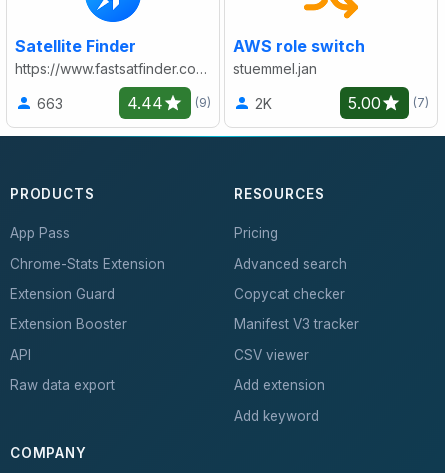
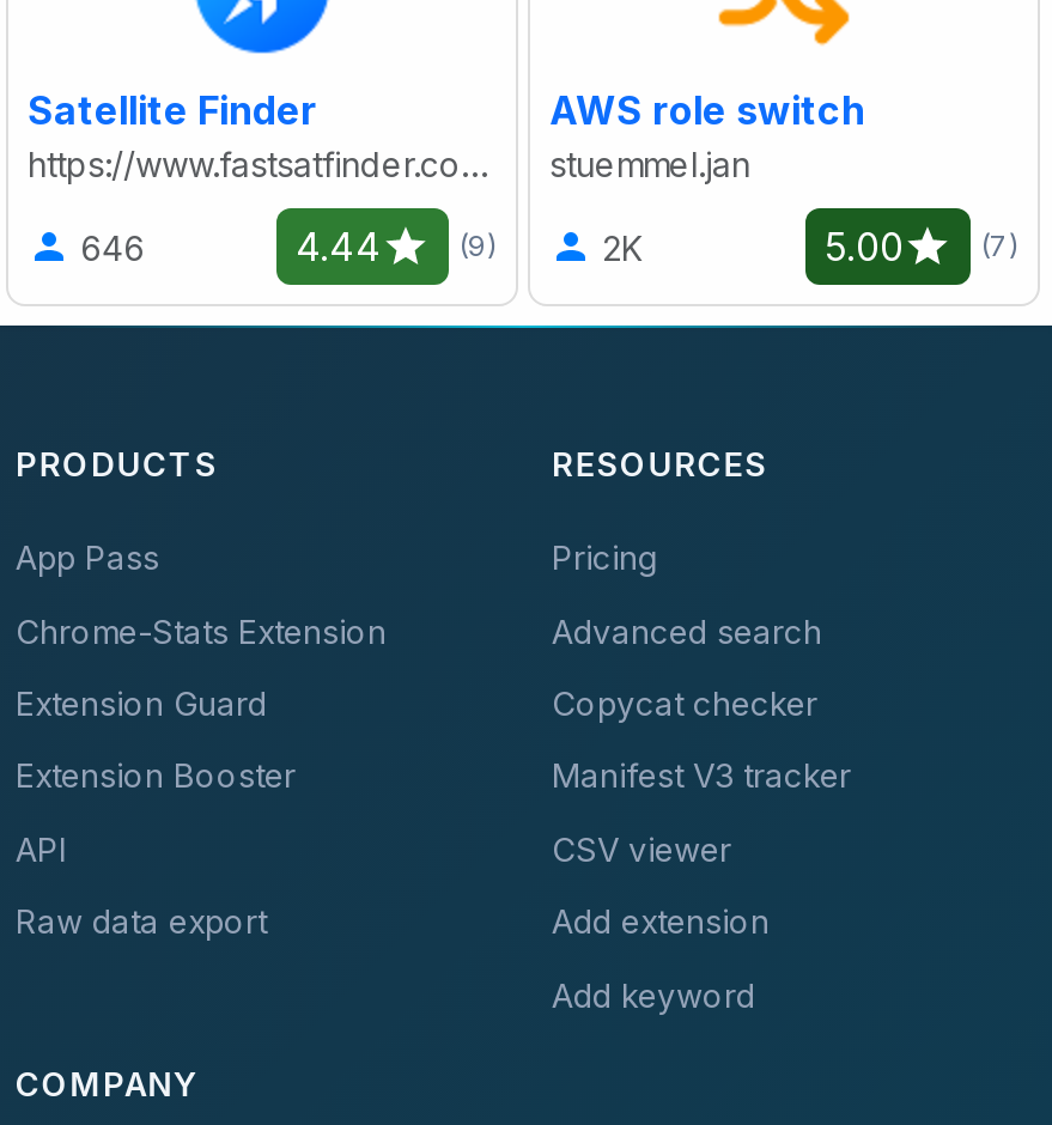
[37,95,63,112] 663 -> [80,227,145,267] 646

